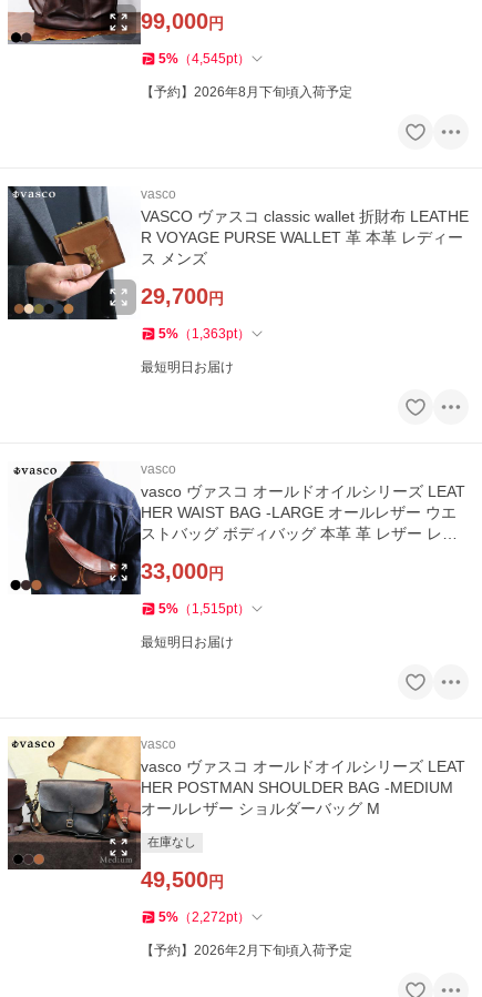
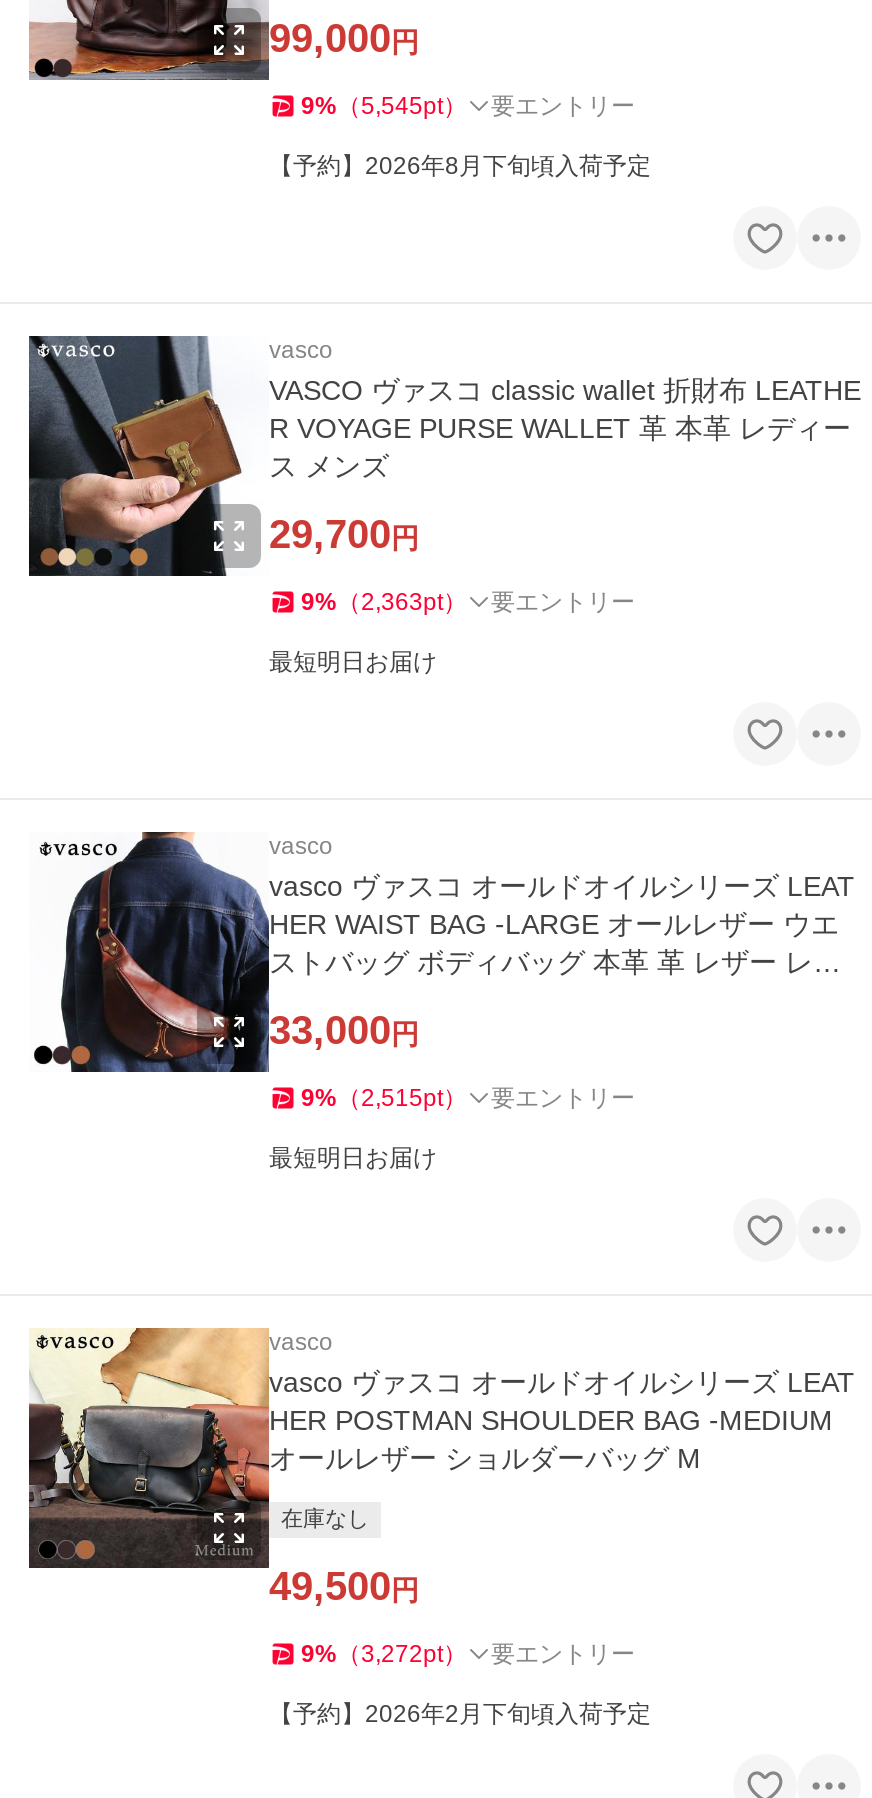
[158,51,250,66] 5%（4,545pt） -> [301,92,635,120] 9%（5,545pt） | 要エントリー
[158,326,250,341] 5%（1,363pt） -> [301,588,635,616] 9%（2,363pt） | 要エントリー
[158,601,250,616] 5%（1,515pt） -> [301,1084,635,1112] 9%（2,515pt） | 要エントリー
[158,909,250,925] 5%（2,272pt） -> [301,1640,635,1668] 9%（3,272pt） | 要エントリー

